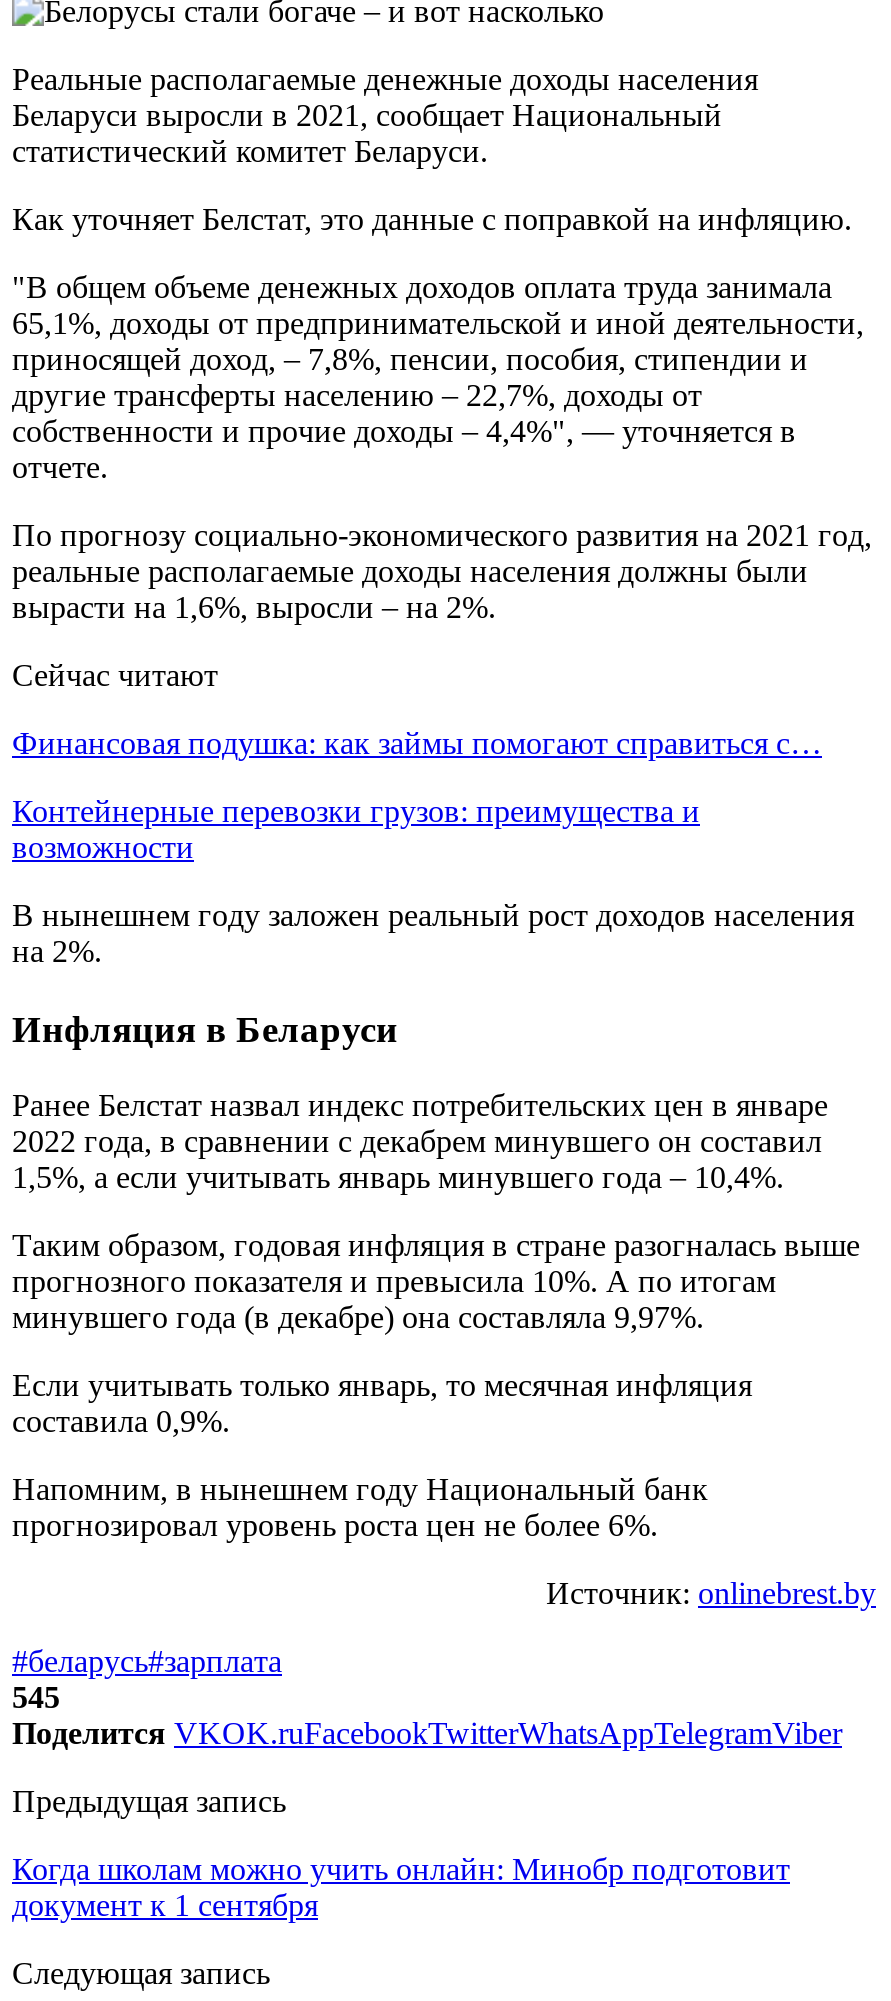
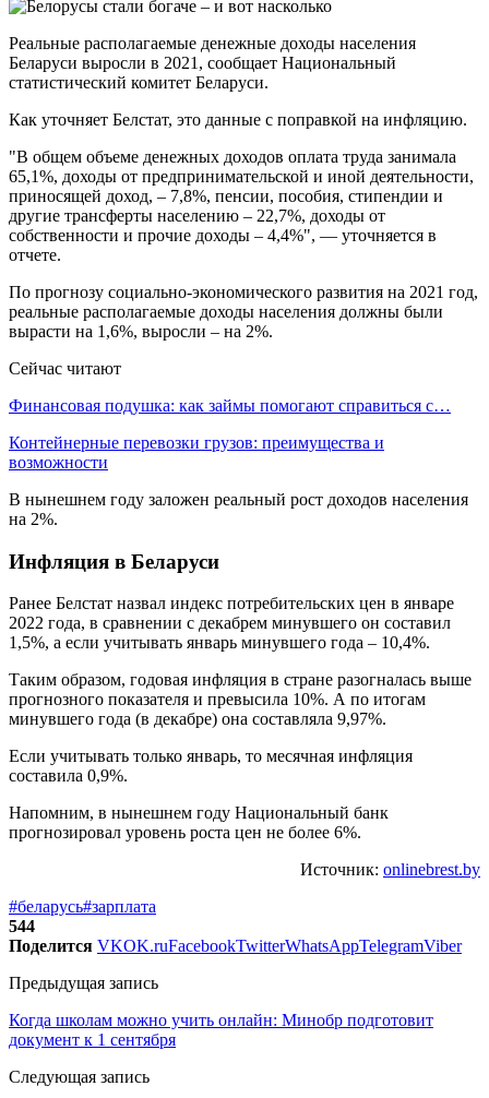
[12,1680,60,1714] 545 -> [9,917,35,936] 544

